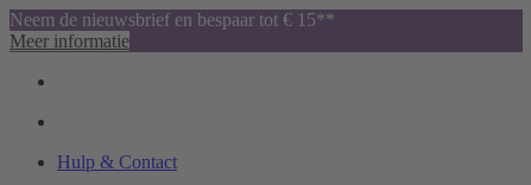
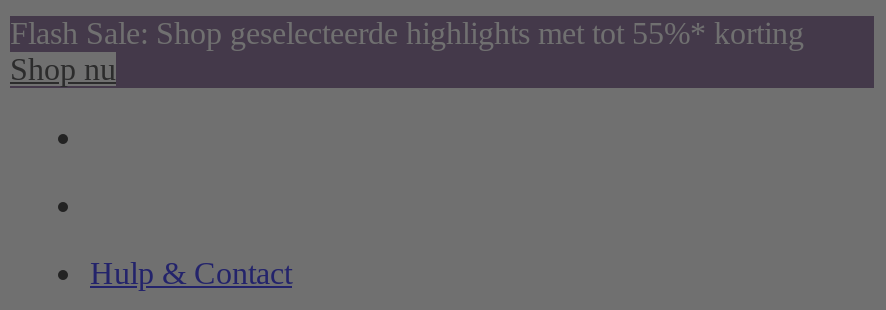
[10,9,335,51] Neem de nieuwsbrief en bespaar tot € 15** | Meer informatie -> [10,16,804,86] Flash Sale: Shop geselecteerde highlights met tot 55%* korting | Shop nu

